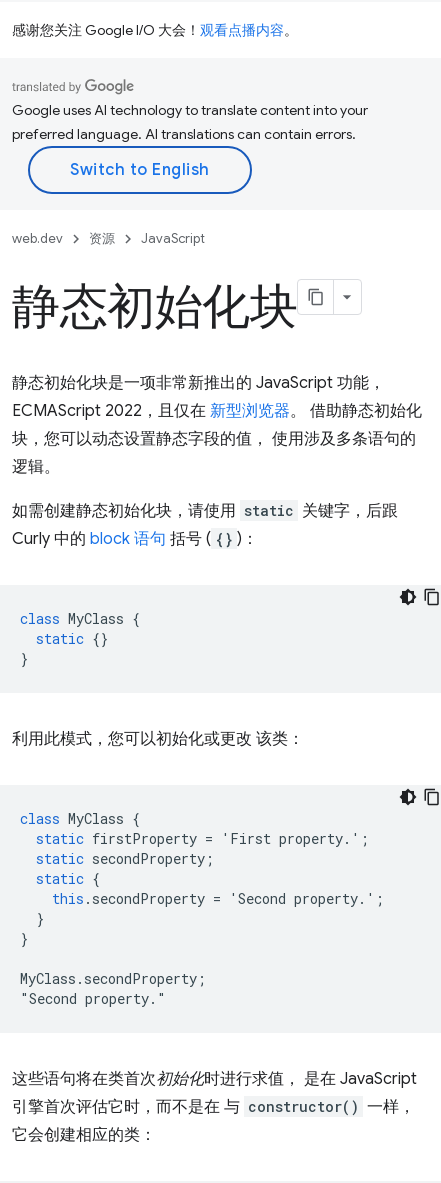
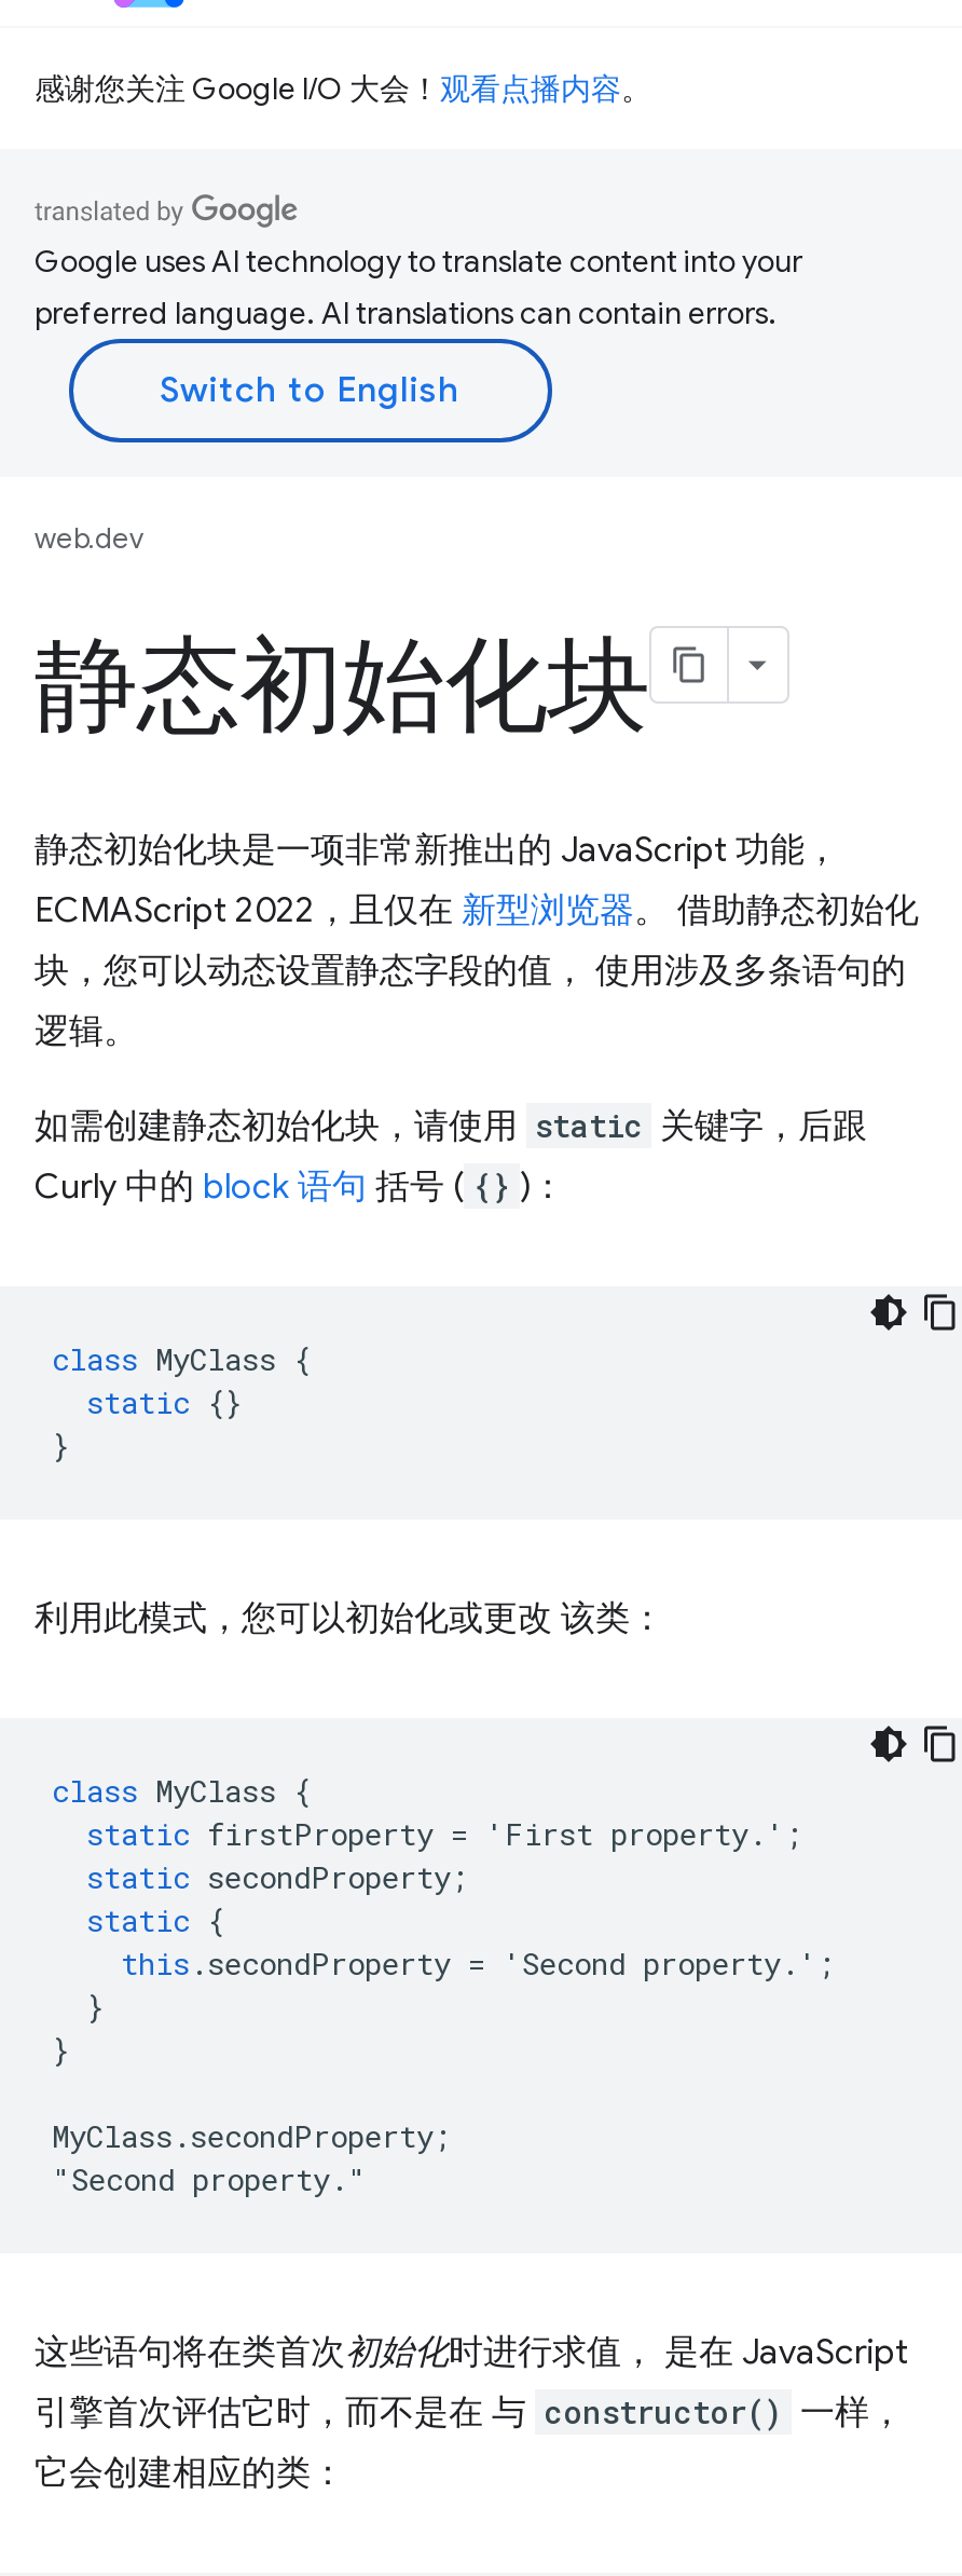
[89,230,205,247] 资源 | JavaScript -> none

